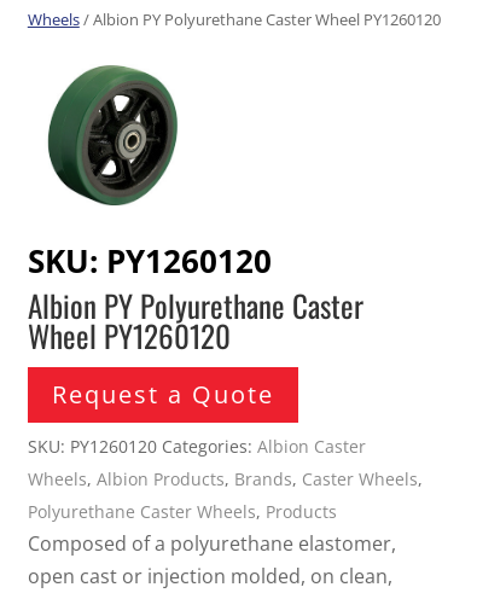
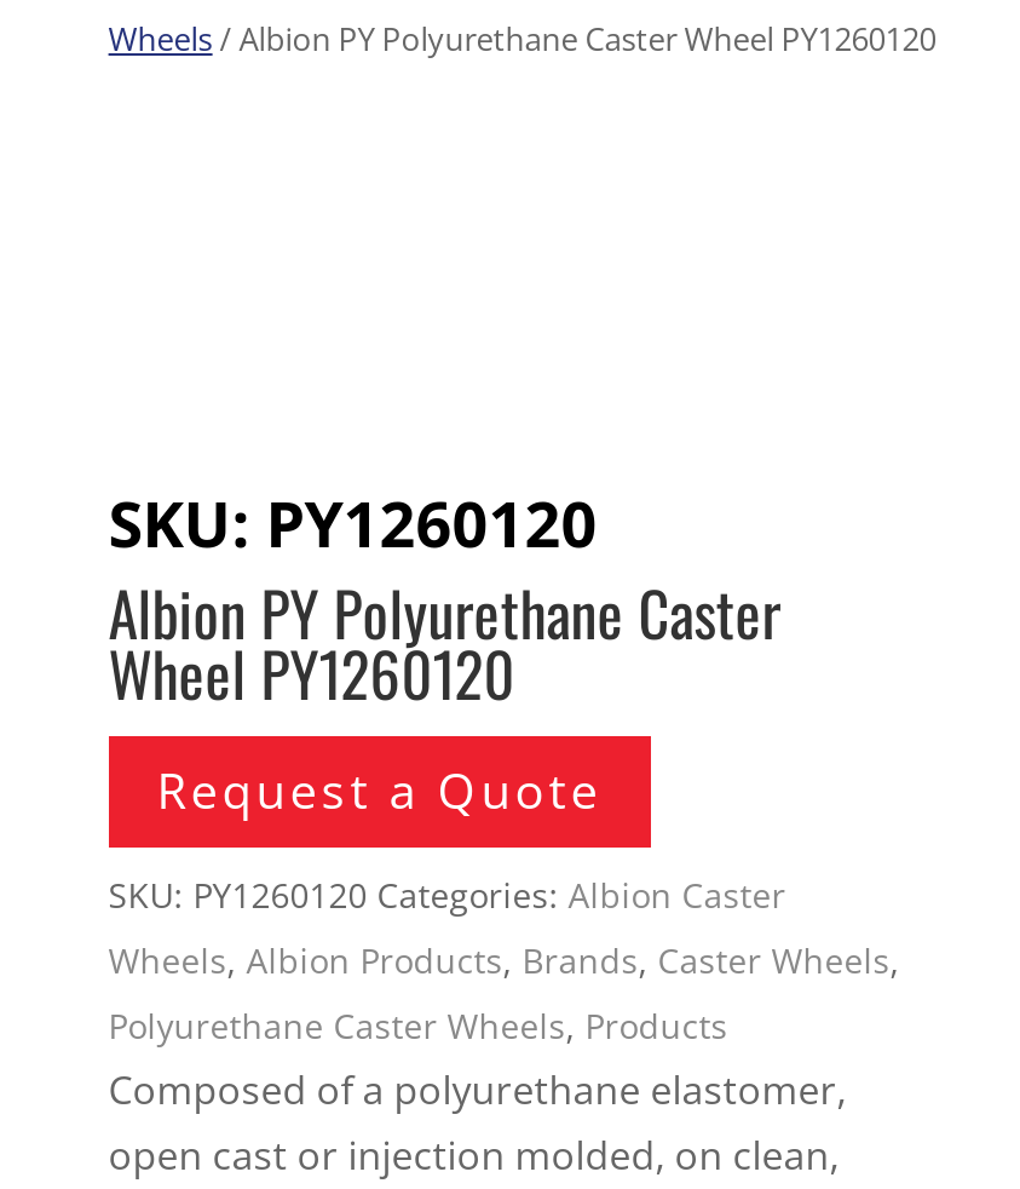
[47,64,179,207] [image] -> none

